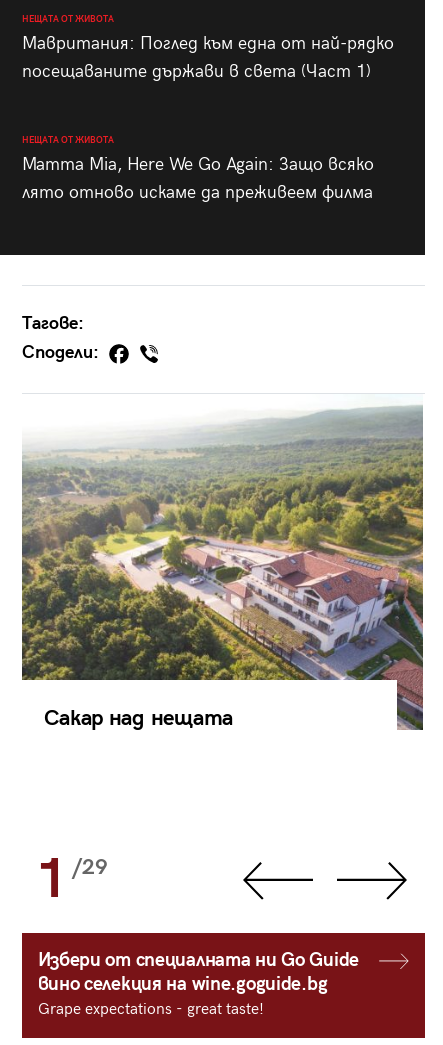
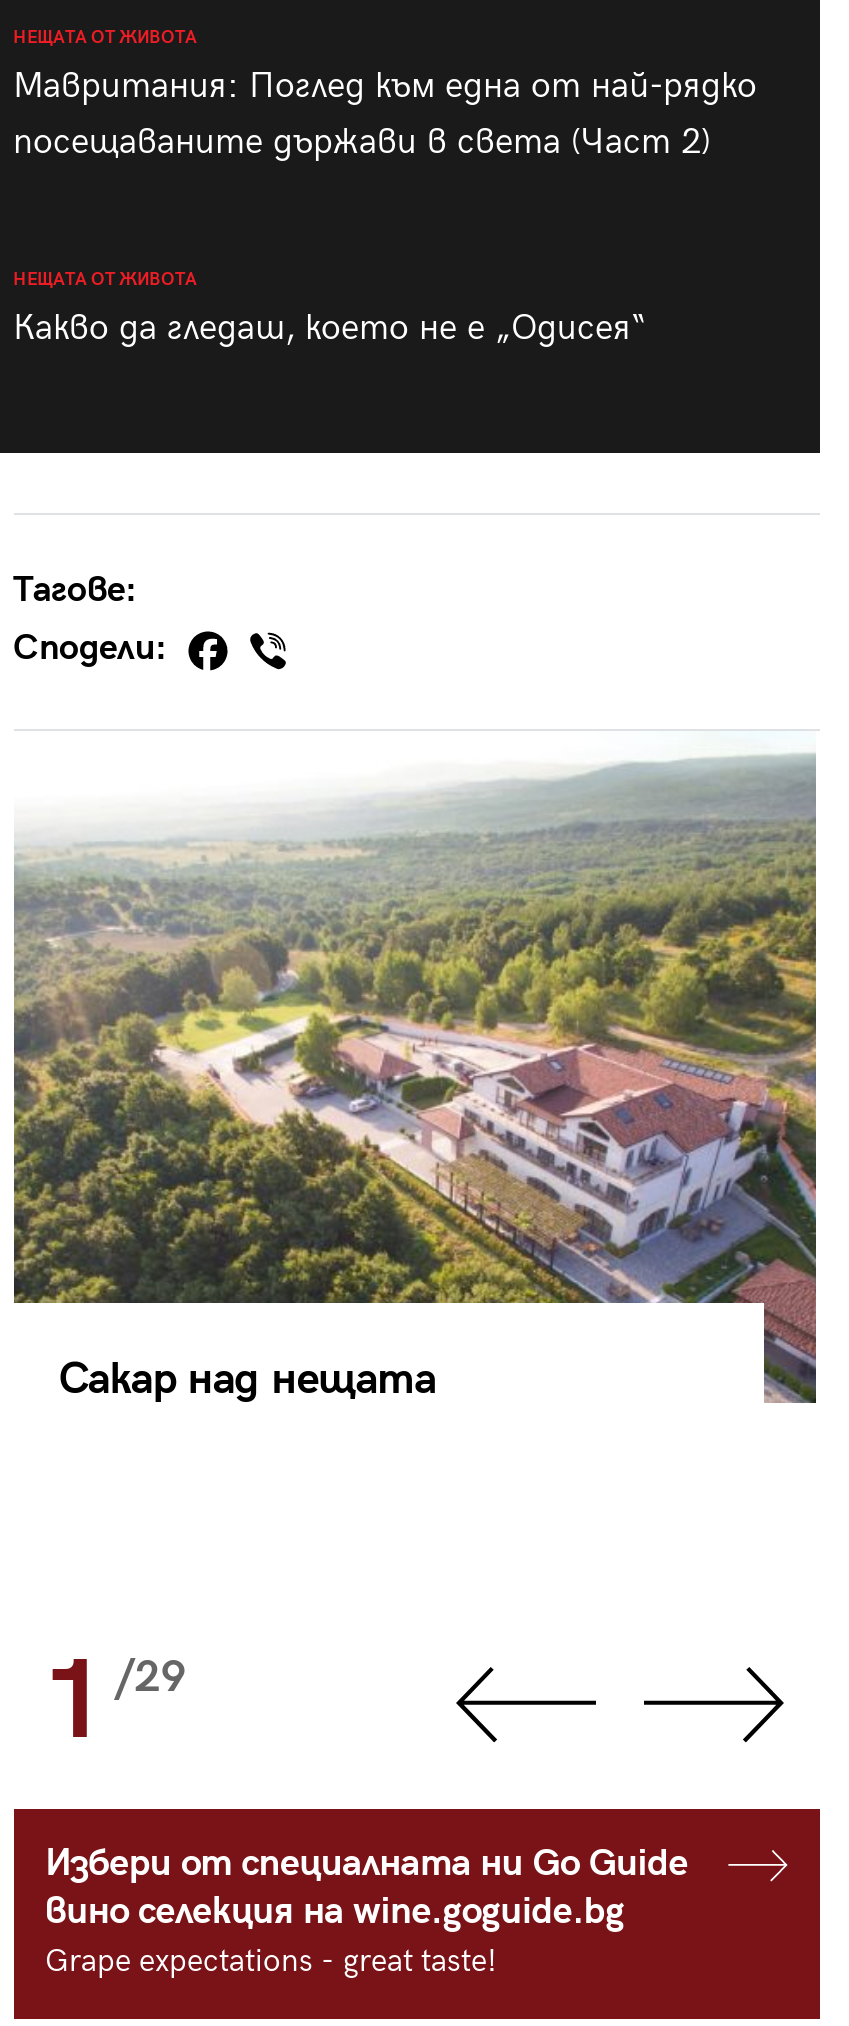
[21,61,370,82] посещаваните държави в света (Част 1) -> [13,121,711,163] посещаваните държави в света (Част 2)
[21,154,373,203] Mamma Mia, Here We Go Again: Защо всяко | лято отново искаме да преживеем филма -> [13,307,647,349] Какво да гледаш, което не е „Одисея“

